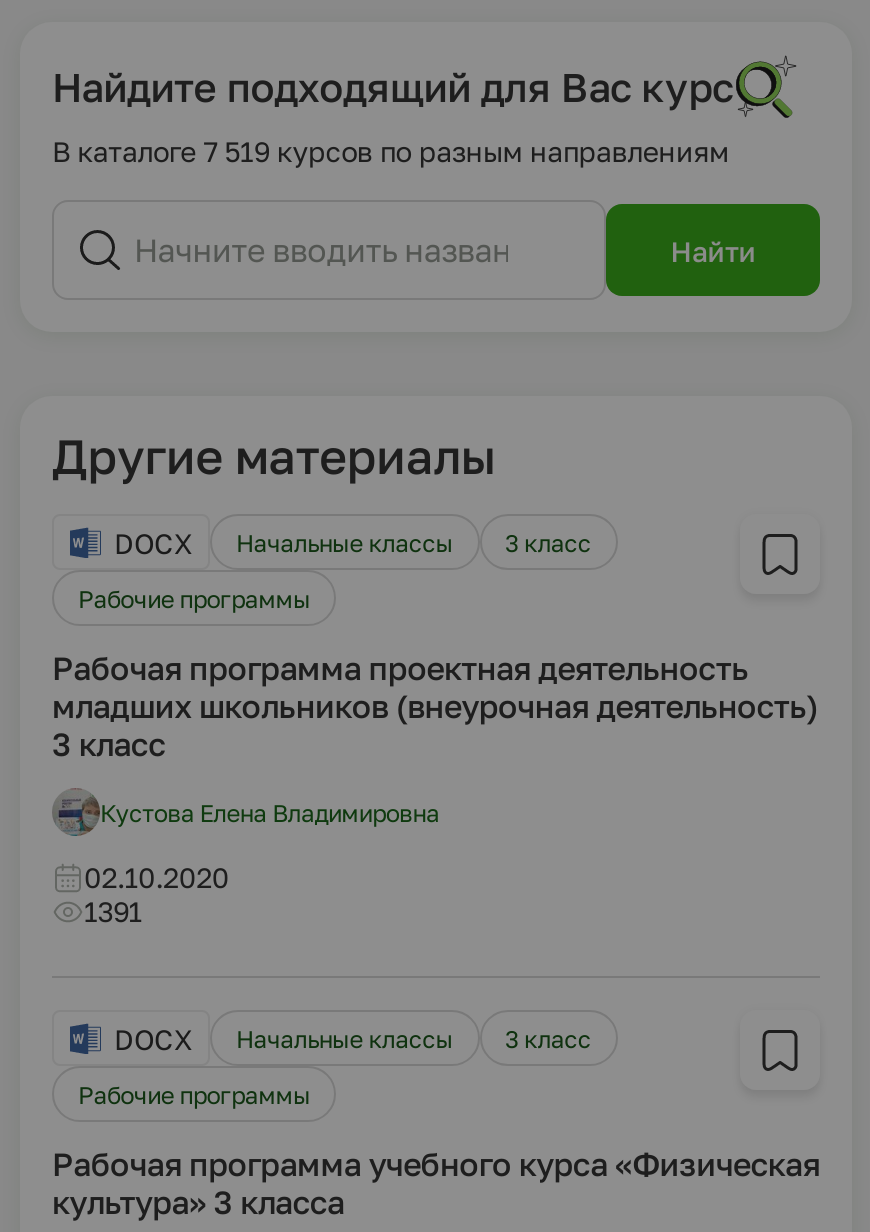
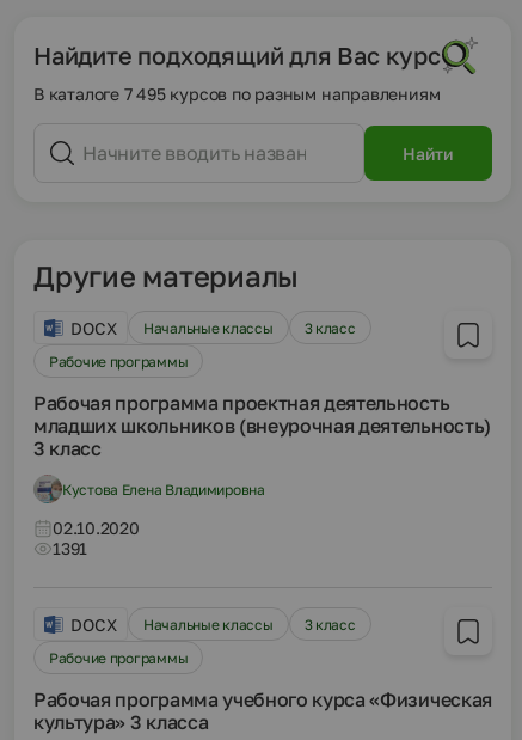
[52,134,729,168] В каталоге 7 519 курсов по разным направлениям -> [33,84,440,104] В каталоге 7 495 курсов по разным направлениям

